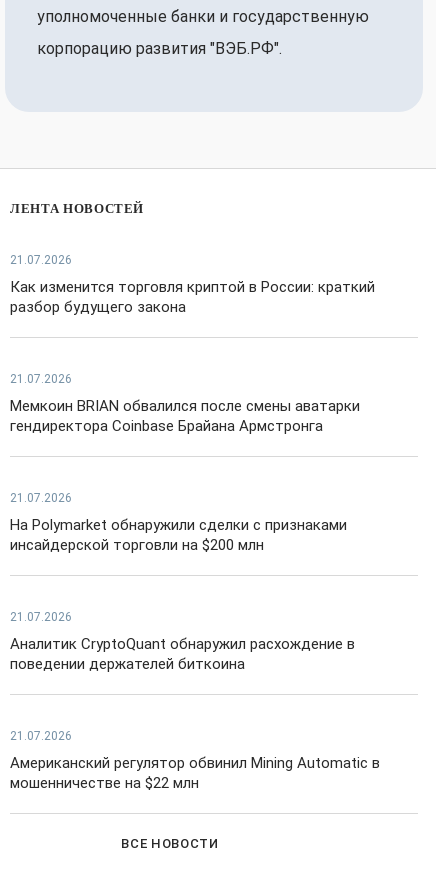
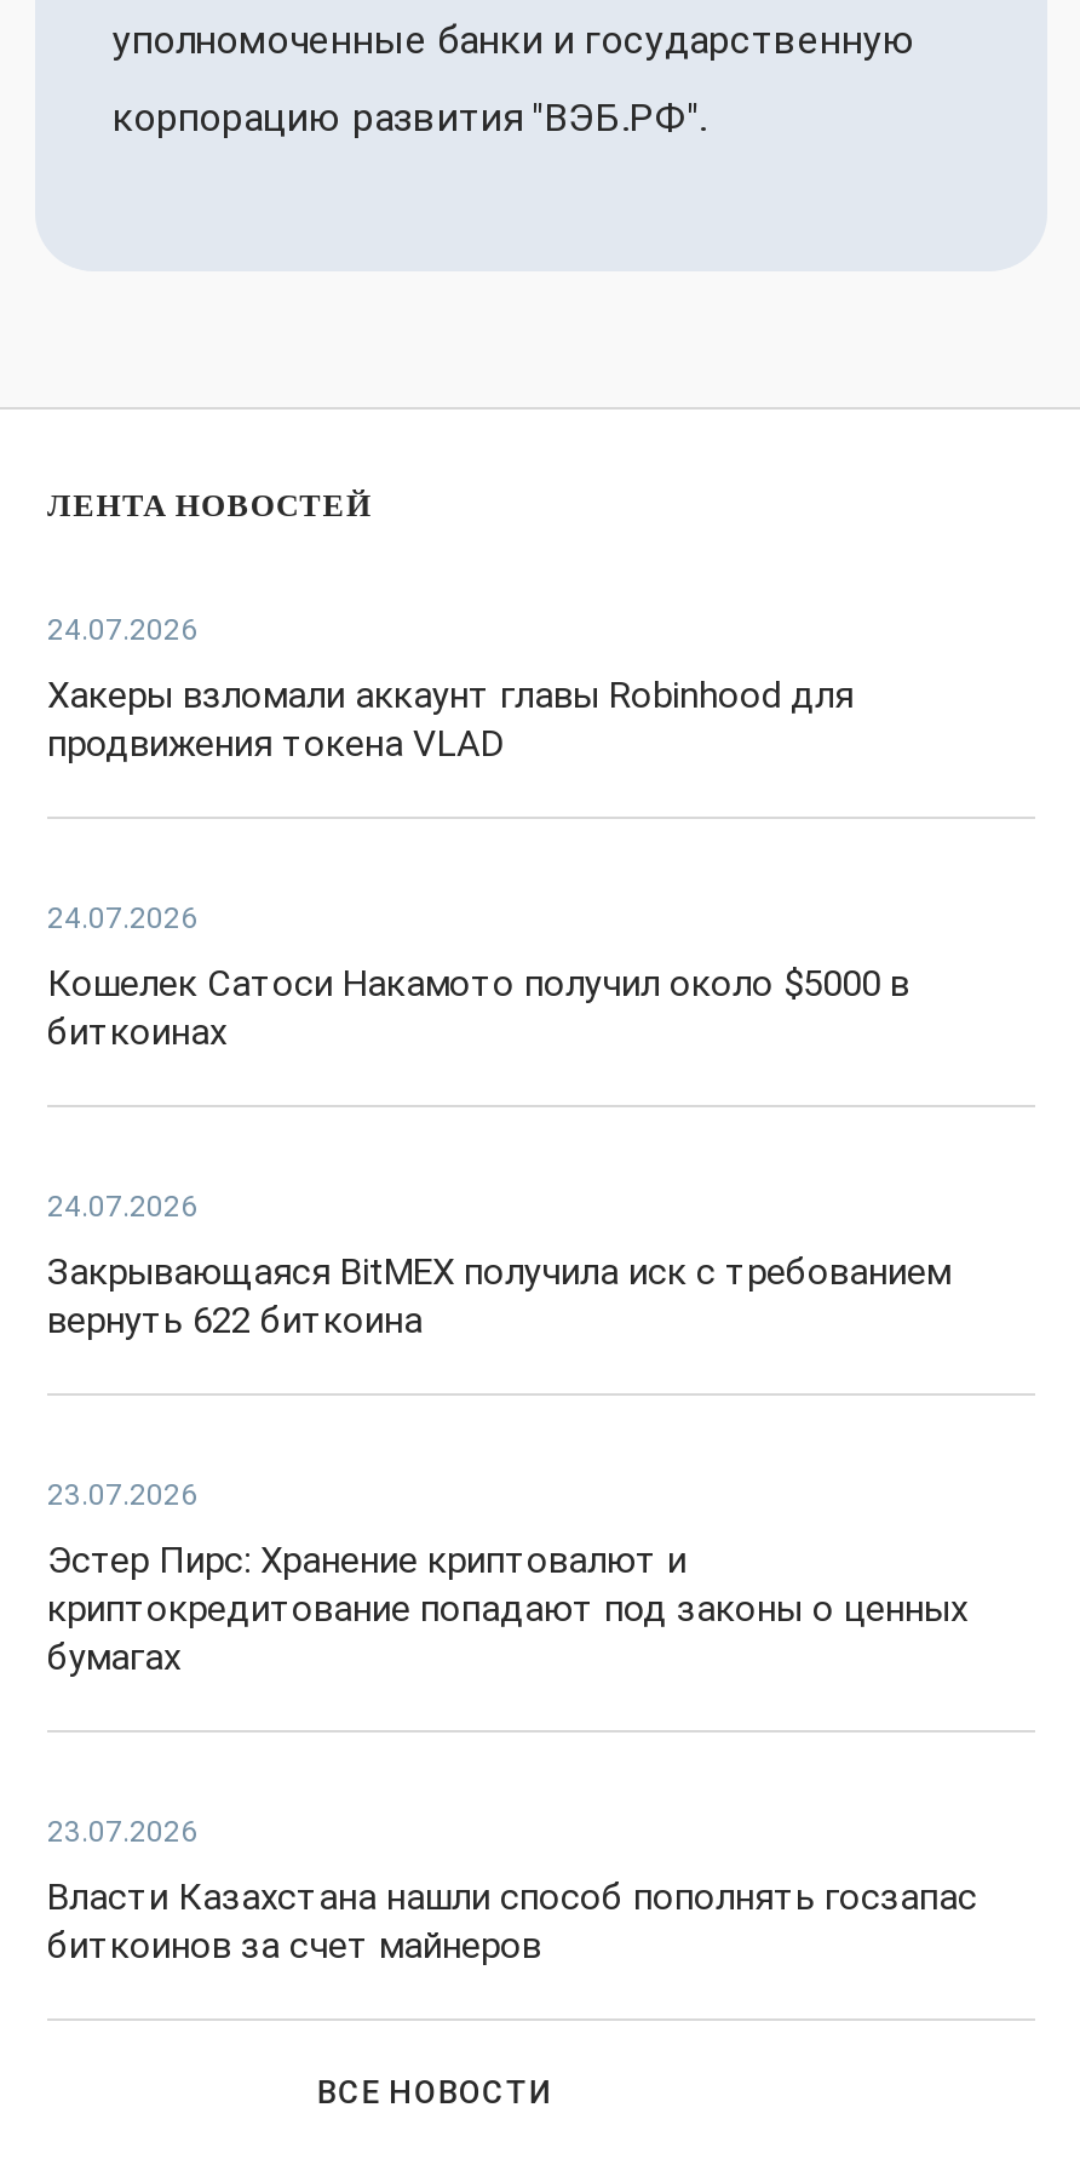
[10,253,72,267] 21.07.2026 -> [47,613,197,646] 24.07.2026
[10,278,375,316] Как изменится торговля криптой в России: краткий | разбор будущего закона -> [47,673,854,765] Хакеры взломали аккаунт главы Robinhood для | продвижения токена VLAD
[10,372,72,386] 21.07.2026 -> [47,901,197,935] 24.07.2026
[10,397,360,435] Мемкоин BRIAN обвалился после смены аватарки | гендиректора Coinbase Брайана Армстронга -> [47,961,909,1054] Кошелек Сатоси Накамото получил около $5000 в | биткоинах
[10,491,72,505] 21.07.2026 -> [47,1189,197,1223] 24.07.2026
[10,516,347,554] На Polymarket обнаружили сделки с признаками | инсайдерской торговли на $200 млн -> [47,1250,950,1342] Закрывающаяся BitMEX получила иск с требованием | вернуть 622 биткоина
[10,610,72,624] 21.07.2026 -> [47,1478,197,1512] 23.07.2026
[10,635,355,673] Аналитик CryptoQuant обнаружил расхождение в | поведении держателей биткоина -> [47,1538,967,1679] Эстер Пирс: Хранение криптовалют и | криптокредитование попадают под законы о ценных | бумагах
[10,729,72,743] 21.07.2026 -> [47,1814,197,1848] 23.07.2026
[10,754,380,792] Американский регулятор обвинил Mining Automatic в | мошенничестве на $22 млн -> [47,1875,977,1967] Власти Казахстана нашли способ пополнять госзапас | биткоинов за счет майнеров

